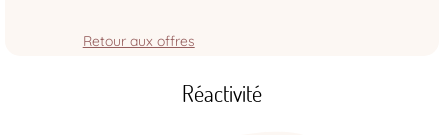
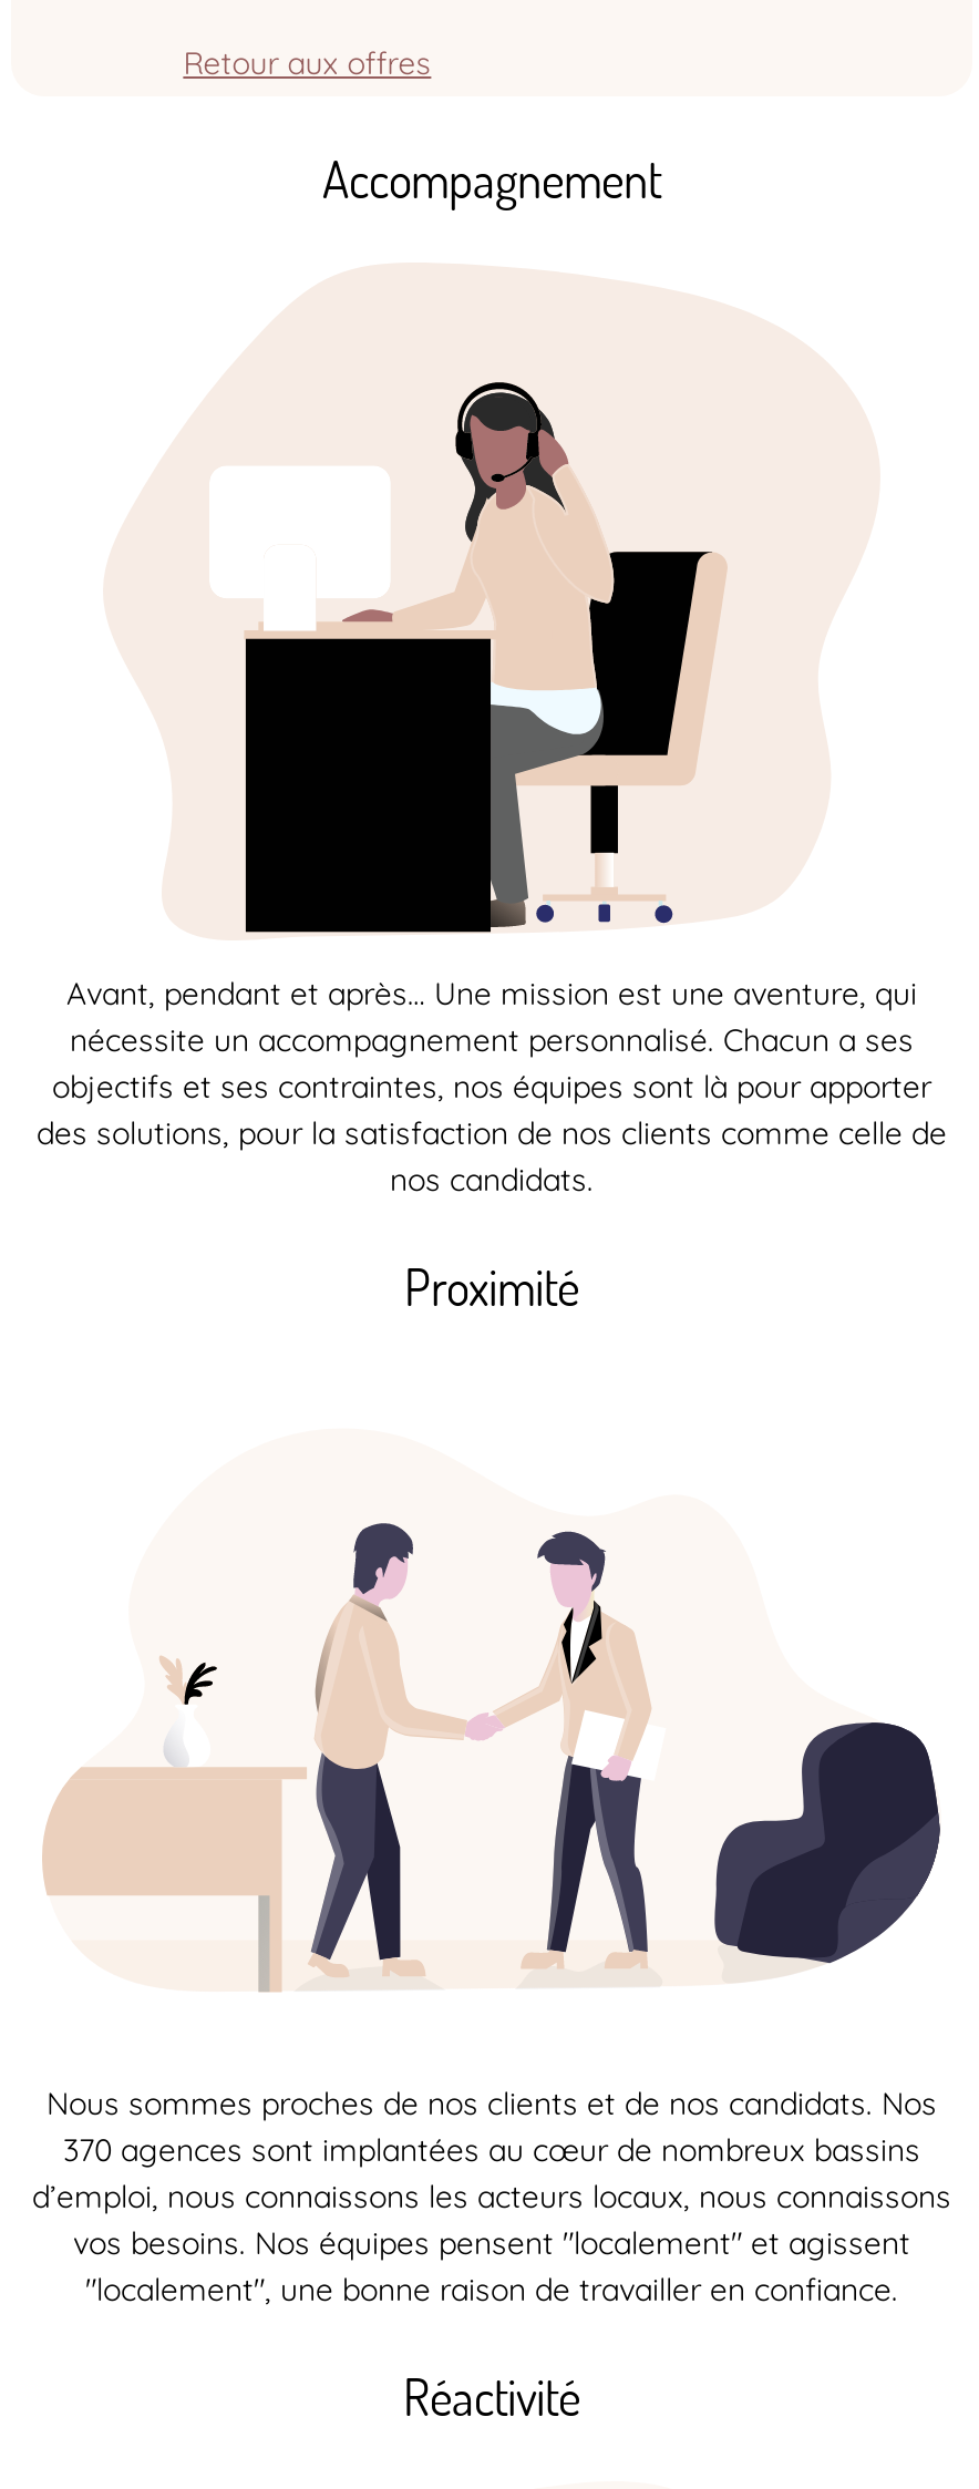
none -> [32,2085,951,2311] Nous sommes proches de nos clients et de nos candidats. Nos | 370 agences sont implantées au cœur de nombreux bassins | d’emploi, nous connaissons les acteurs locaux, nous connaissons | vos besoins. Nos équipes pensent "localement" et agissent | "localement", une bonne raison de travailler en confiance.
none -> [37,380,947,1318] [image] | Avant, pendant et après… Une mission est une aventure, qui | nécessite un accompagnement personnalisé. Chacun a ses | objectifs et ses contraintes, nos équipes sont là pour apporter | des solutions, pour la satisfaction de nos clients comme celle de | nos candidats. | Proximité
none -> [42,1521,651,1993] [image]
none -> [322,148,661,210] Accompagnement
none -> [713,1720,941,1964] [image]

